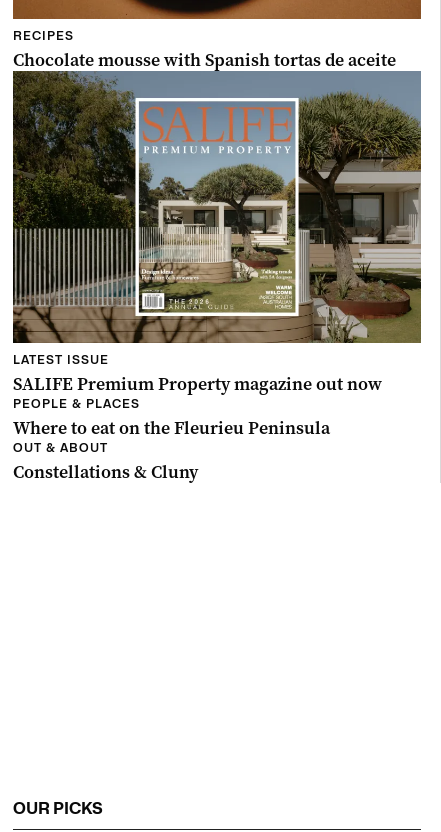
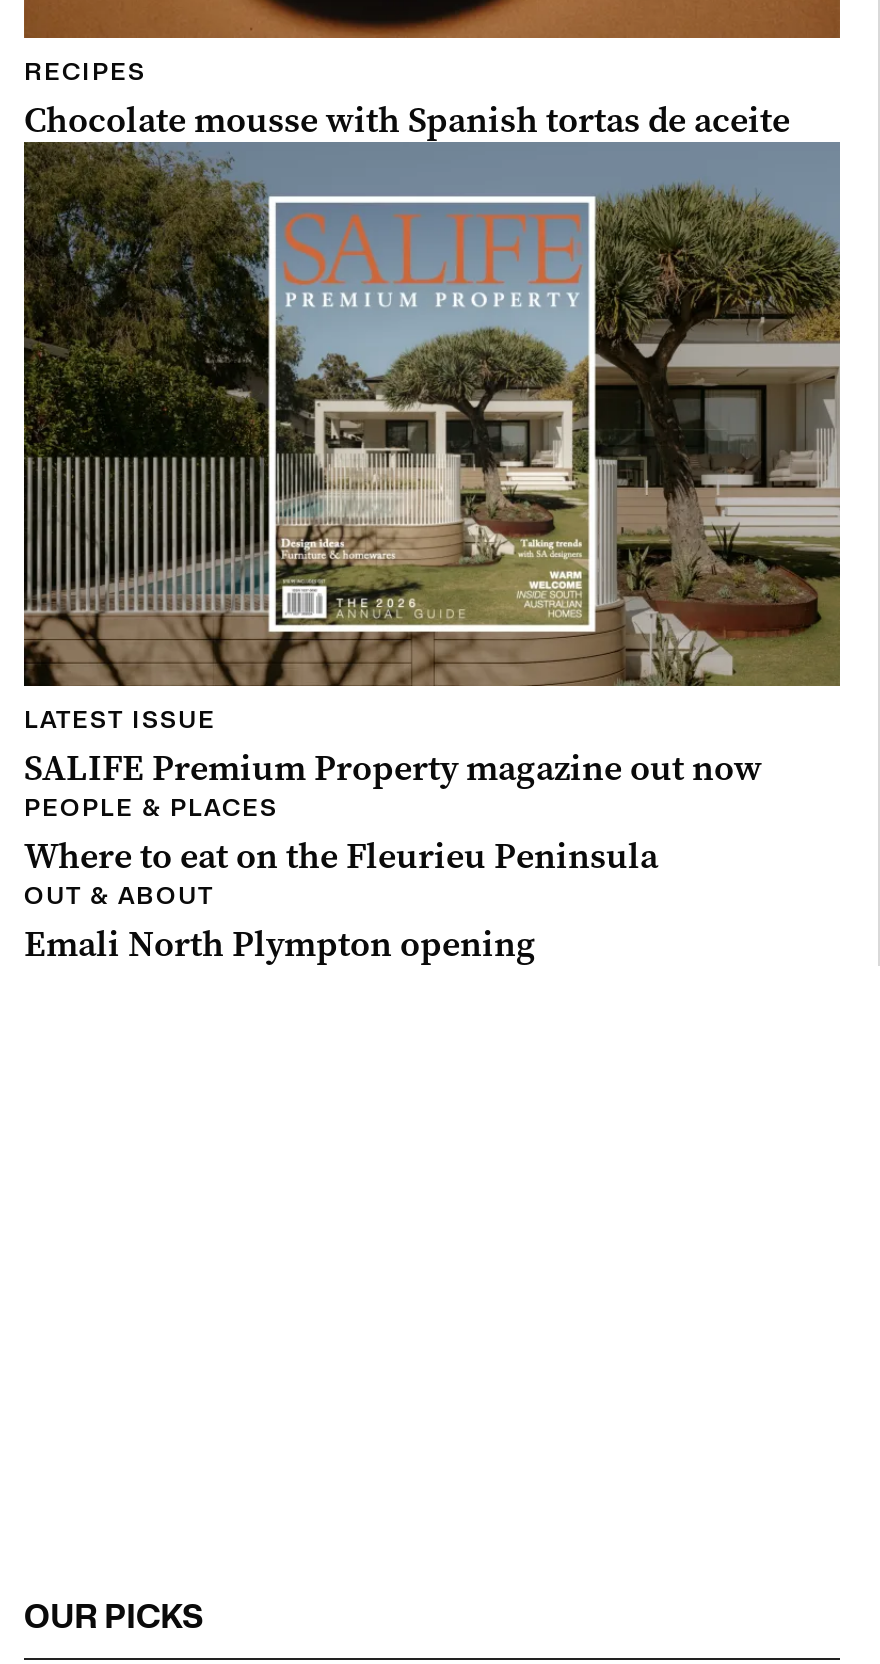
[13,460,198,484] Constellations & Cluny -> [24,920,536,968] Emali North Plympton opening

